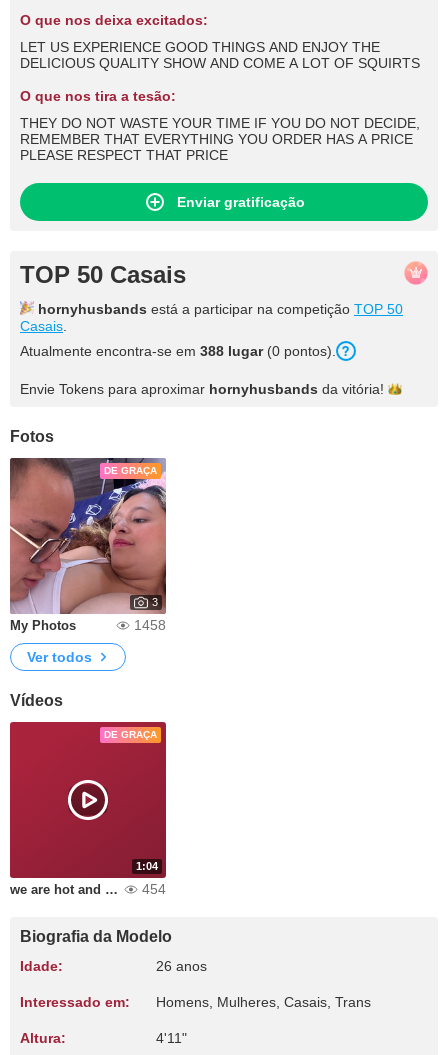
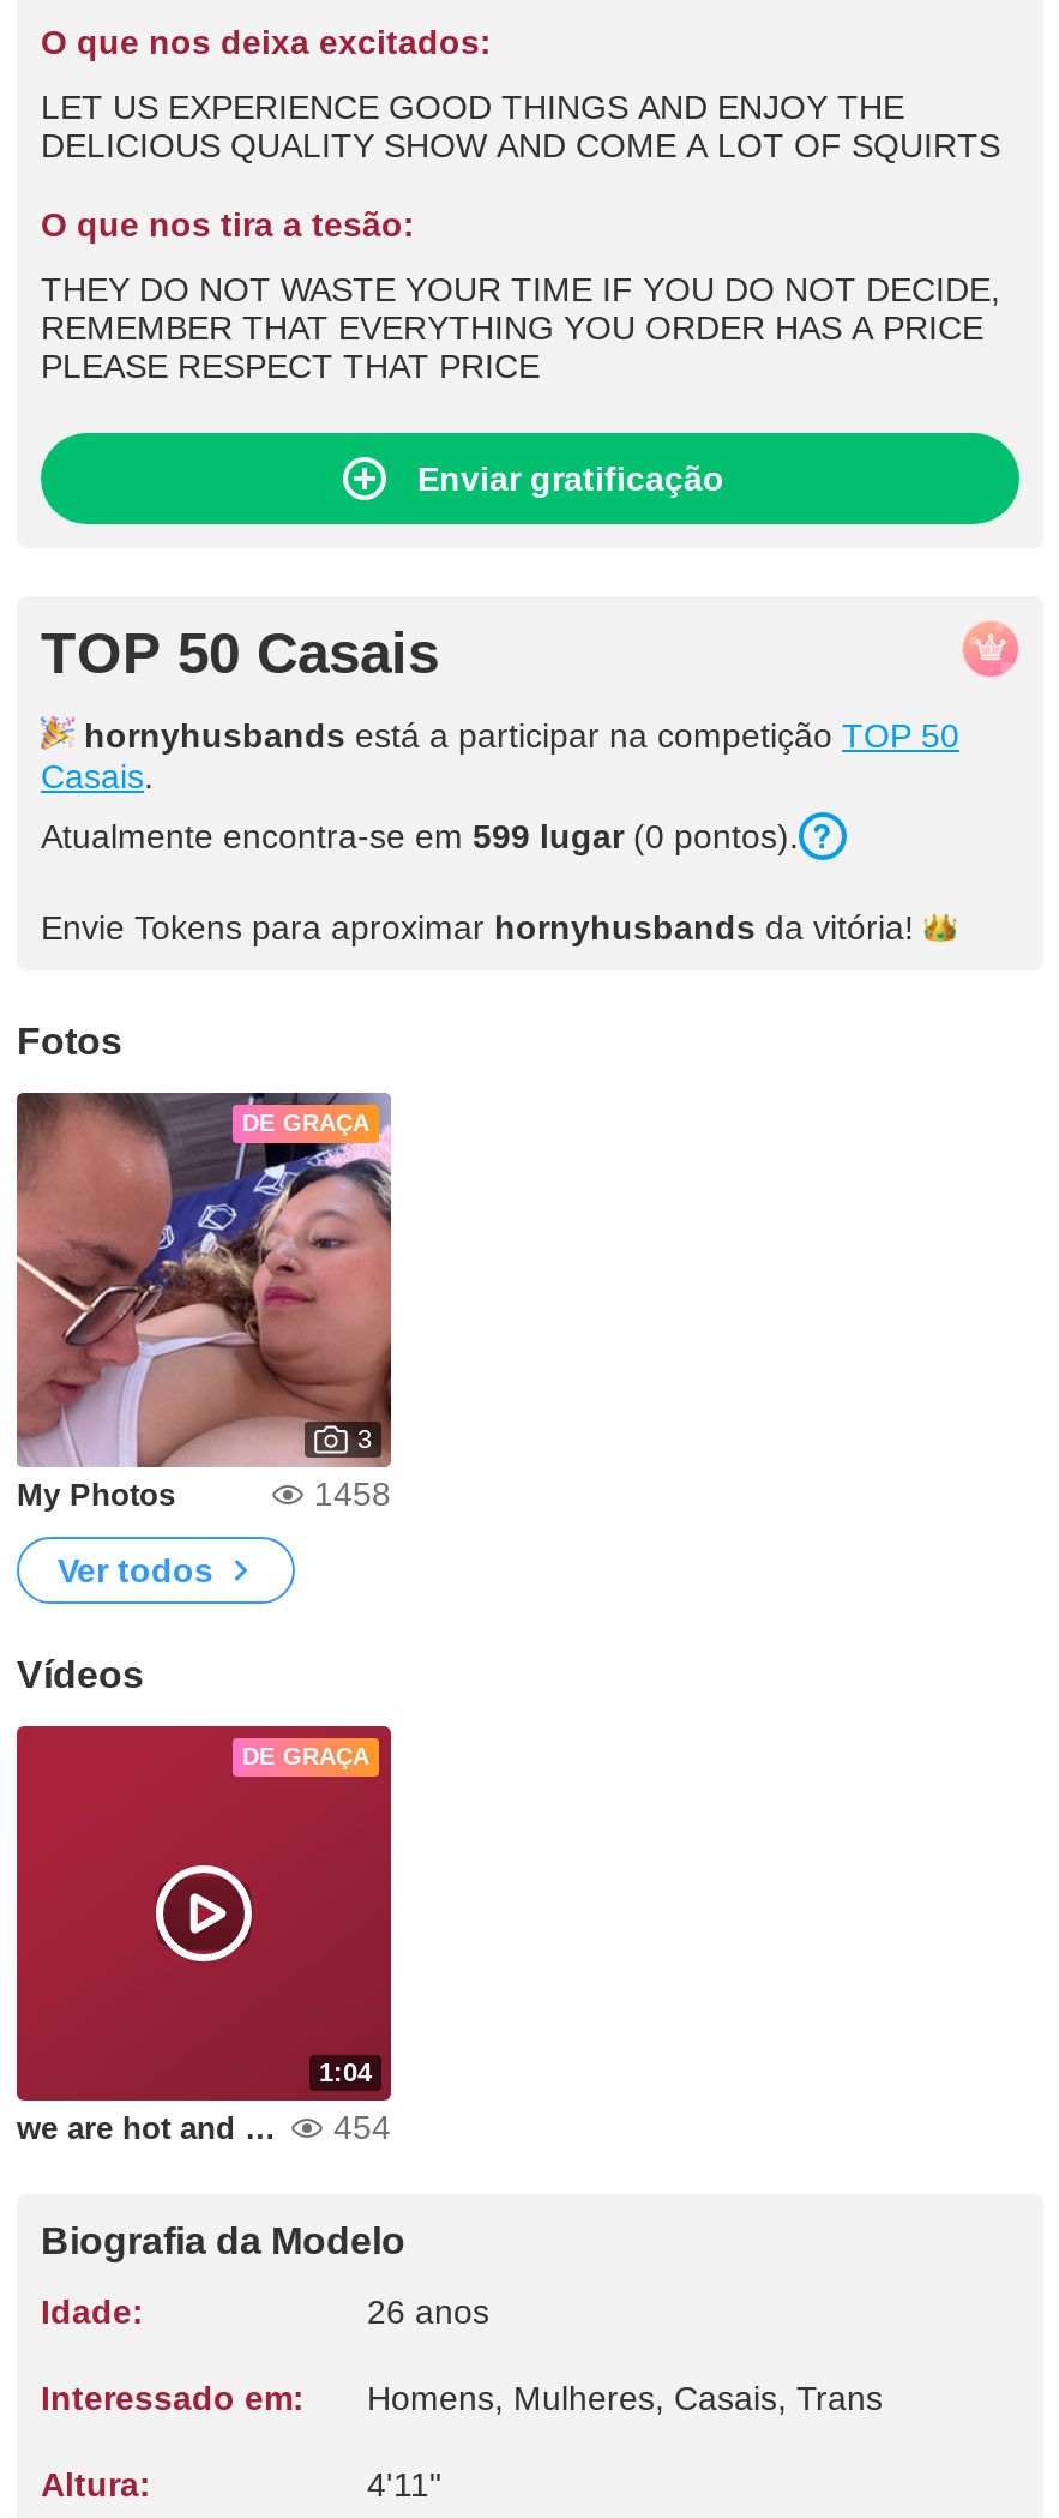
[20,343,336,359] Atualmente encontra-se em 388 lugar (0 pontos). -> [41,817,799,855] Atualmente encontra-se em 599 lugar (0 pontos).

